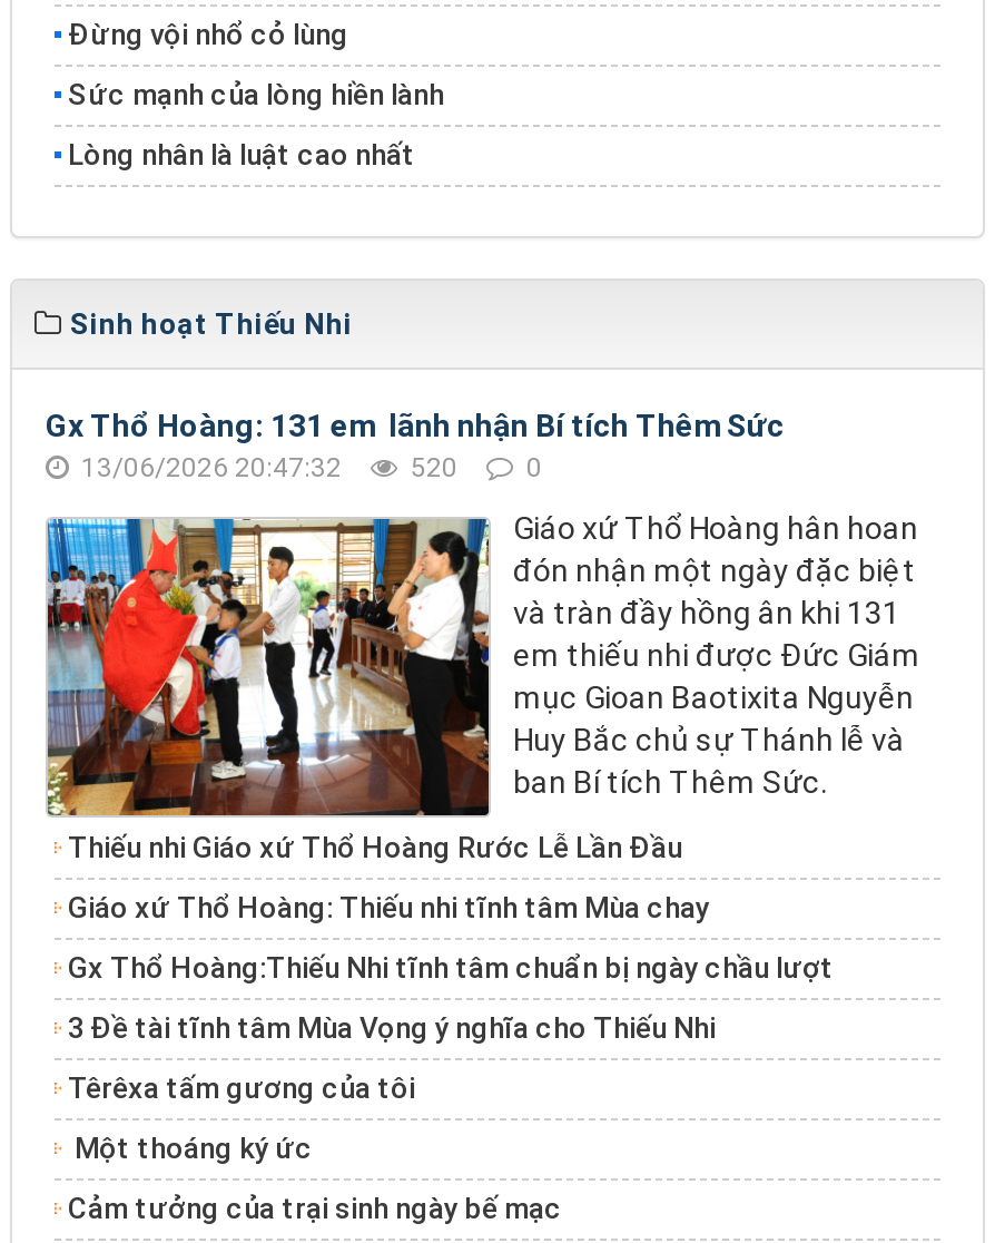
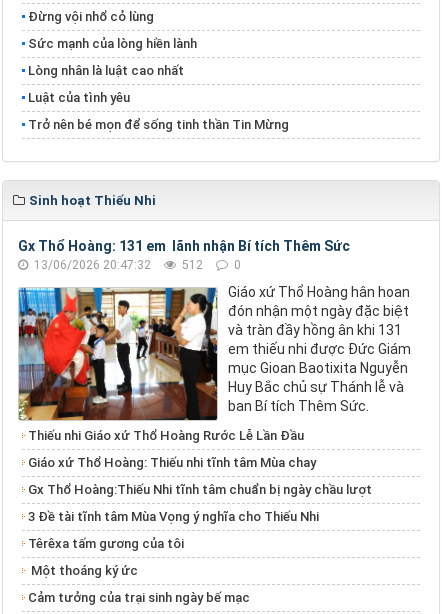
none -> [28,90,289,132] Luật của tình yêu | Trở nên bé mọn để sống tinh thần Tin Mừng
[75,453,542,484] 13/06/2026 20:47:32 520 0 -> [31,258,241,272] 13/06/2026 20:47:32 512 0

